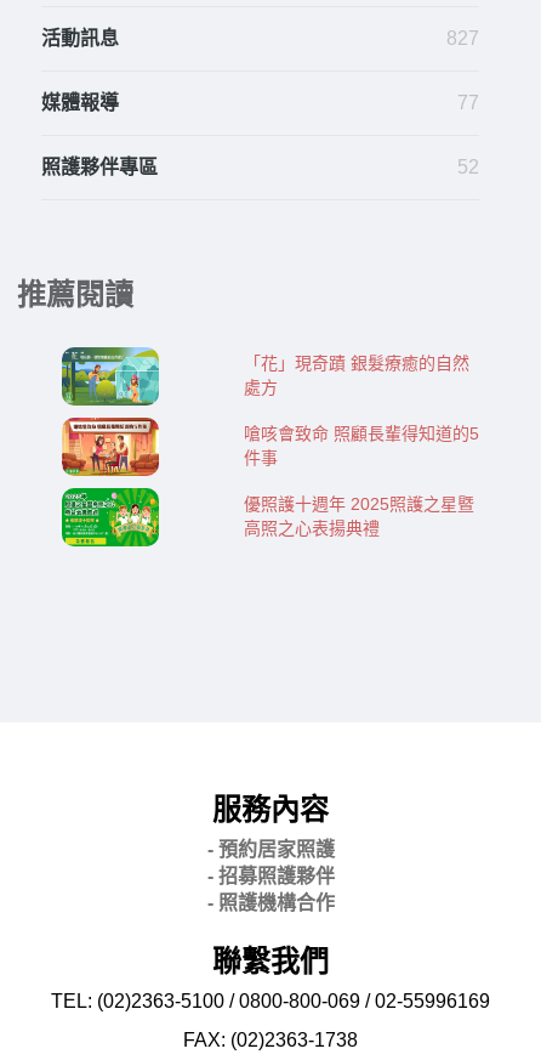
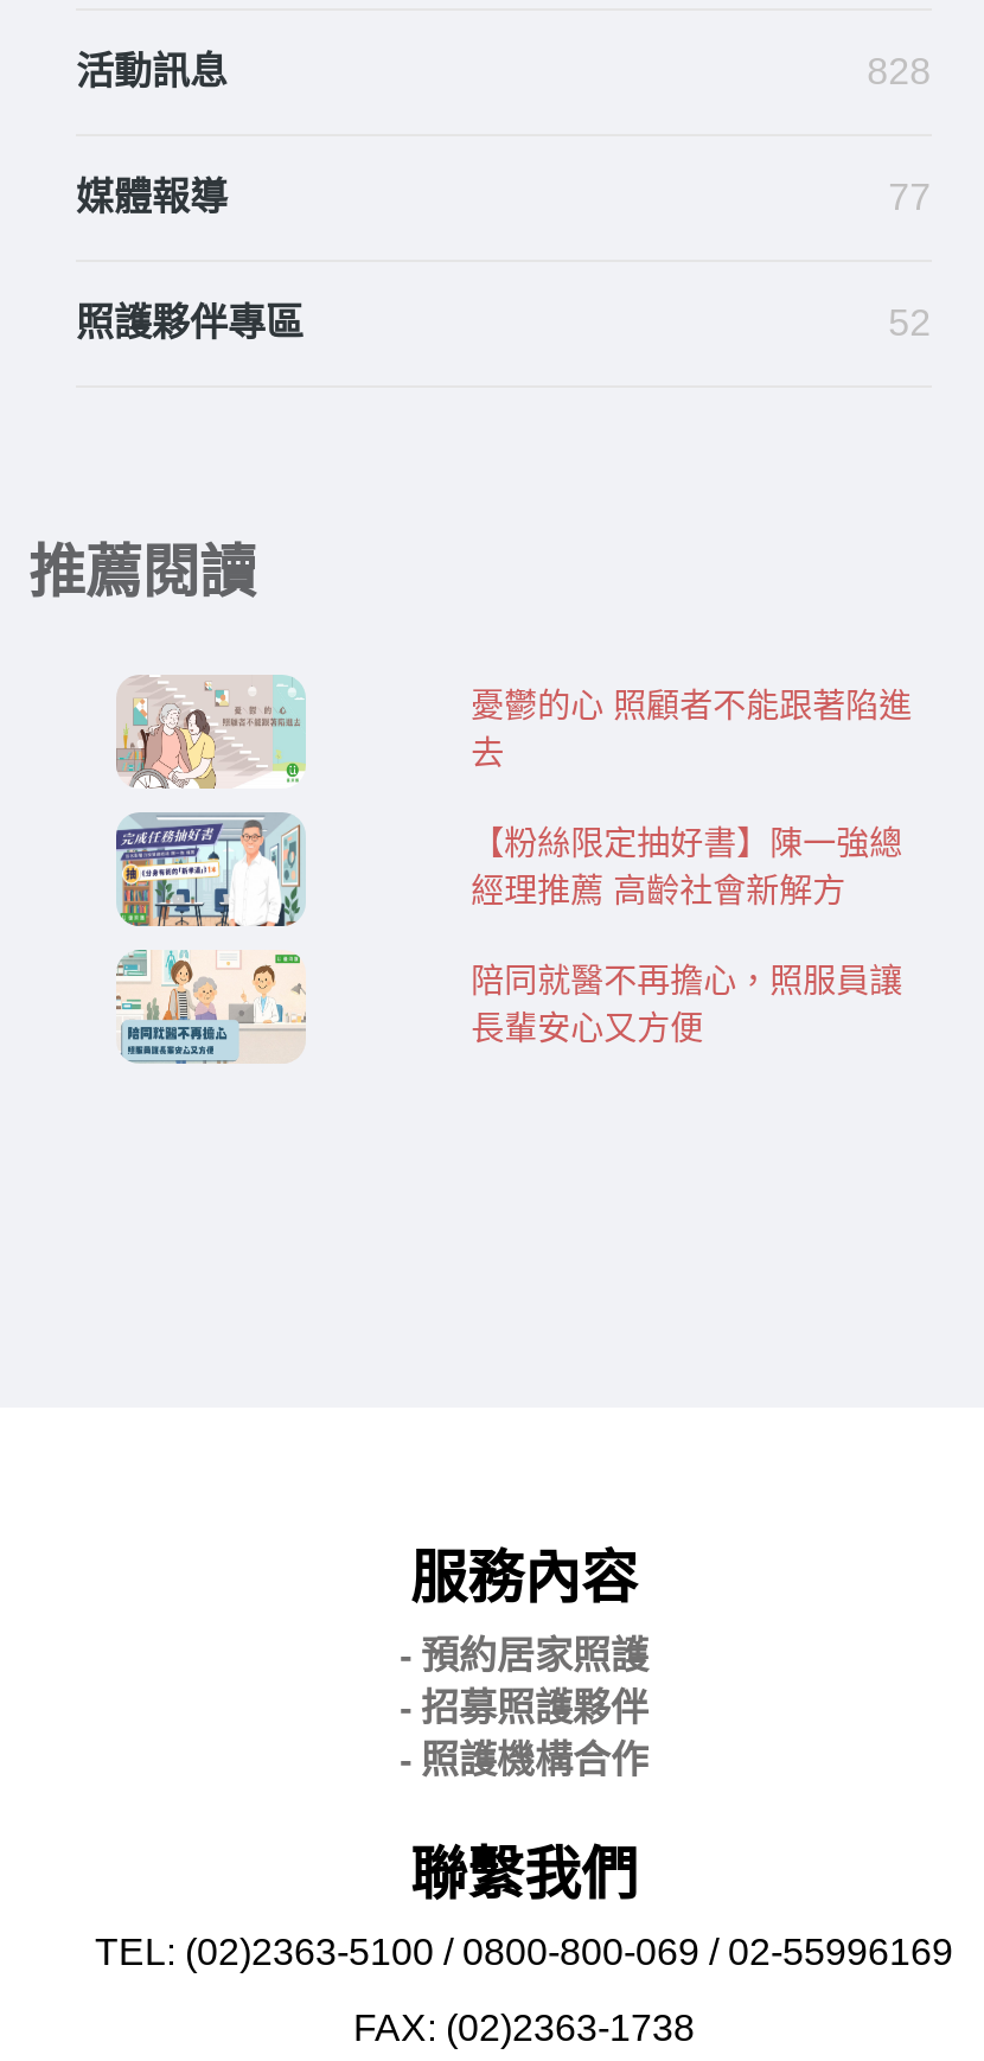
[446,28,479,49] 827 -> [867,52,931,92] 828
[61,346,160,407] [image] -> [116,675,306,791] [image]
[243,354,469,397] 「花」現奇蹟 銀髮療癒的自然 | 處方 -> [471,687,912,773] 憂鬱的心 照顧者不能跟著陷進 | 去
[61,416,160,477] [image] -> [114,812,306,929] [image]
[243,424,479,468] 嗆咳會致命 照顧長輩得知道的5 | 件事 -> [471,825,903,910] 【粉絲限定抽好書】陳一強總 | 經理推薦 高齡社會新解方
[61,487,160,548] [image] -> [116,950,306,1066] [image]
[243,495,474,538] 優照護十週年 2025照護之星暨 | 高照之心表揚典禮 -> [471,962,903,1048] 陪同就醫不再擔心，照服員讓 | 長輩安心又方便

